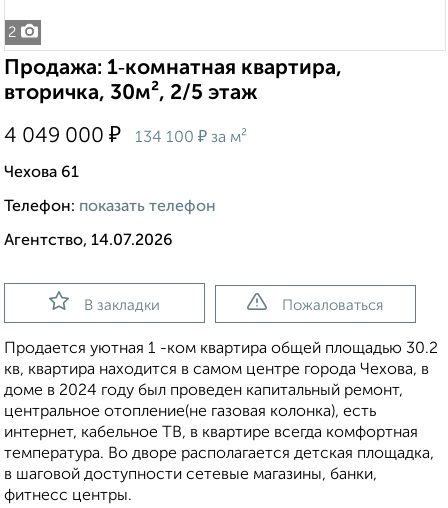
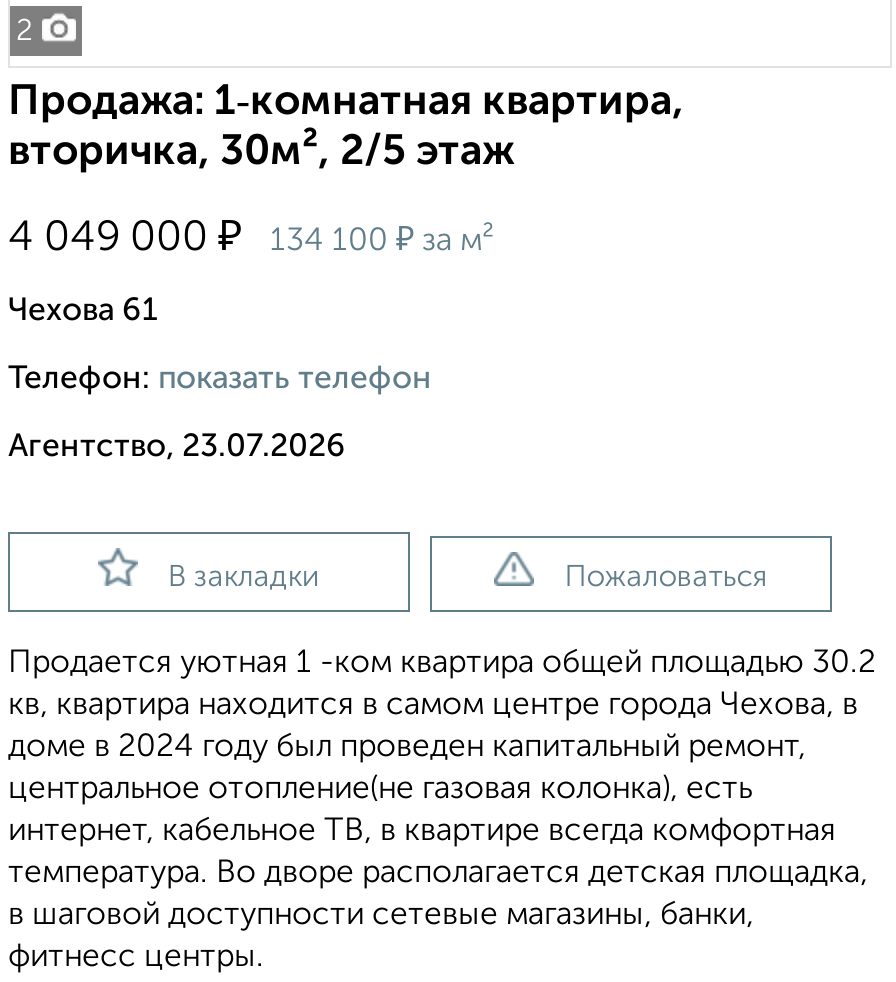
[4,233,173,249] Агентство, 14.07.2026 -> [8,432,346,464] Агентство, 23.07.2026

